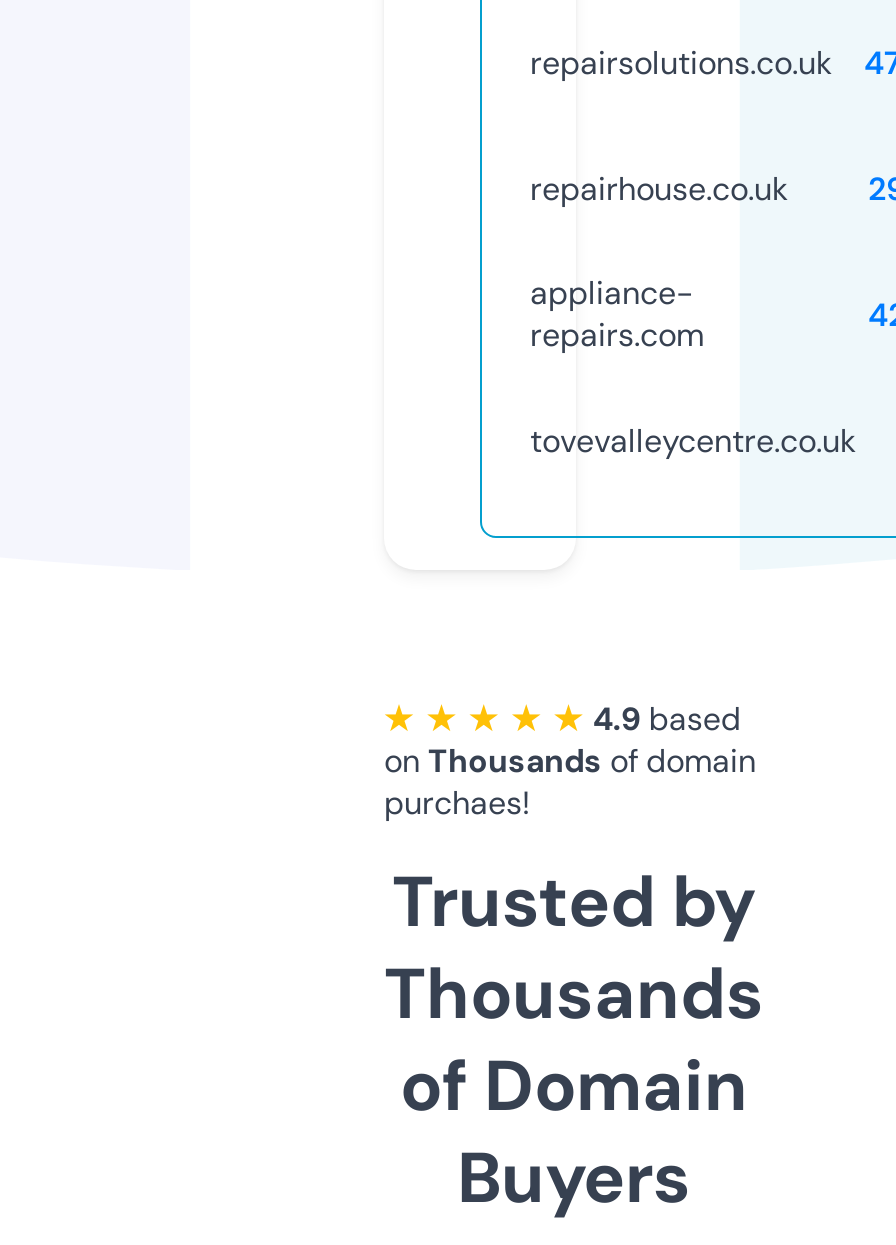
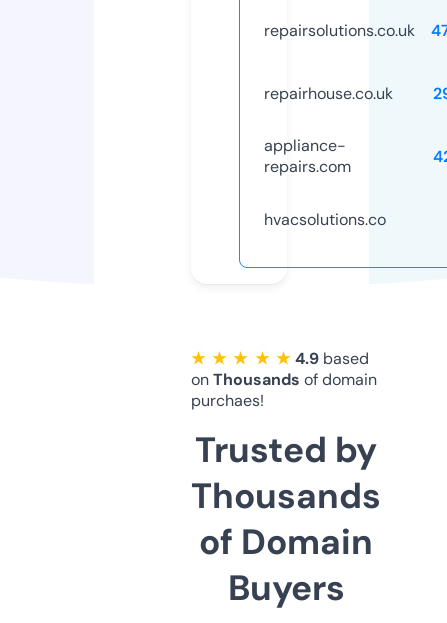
[530,420,856,462] tovevalleycentre.co.uk -> [264,209,386,230] hvacsolutions.co

